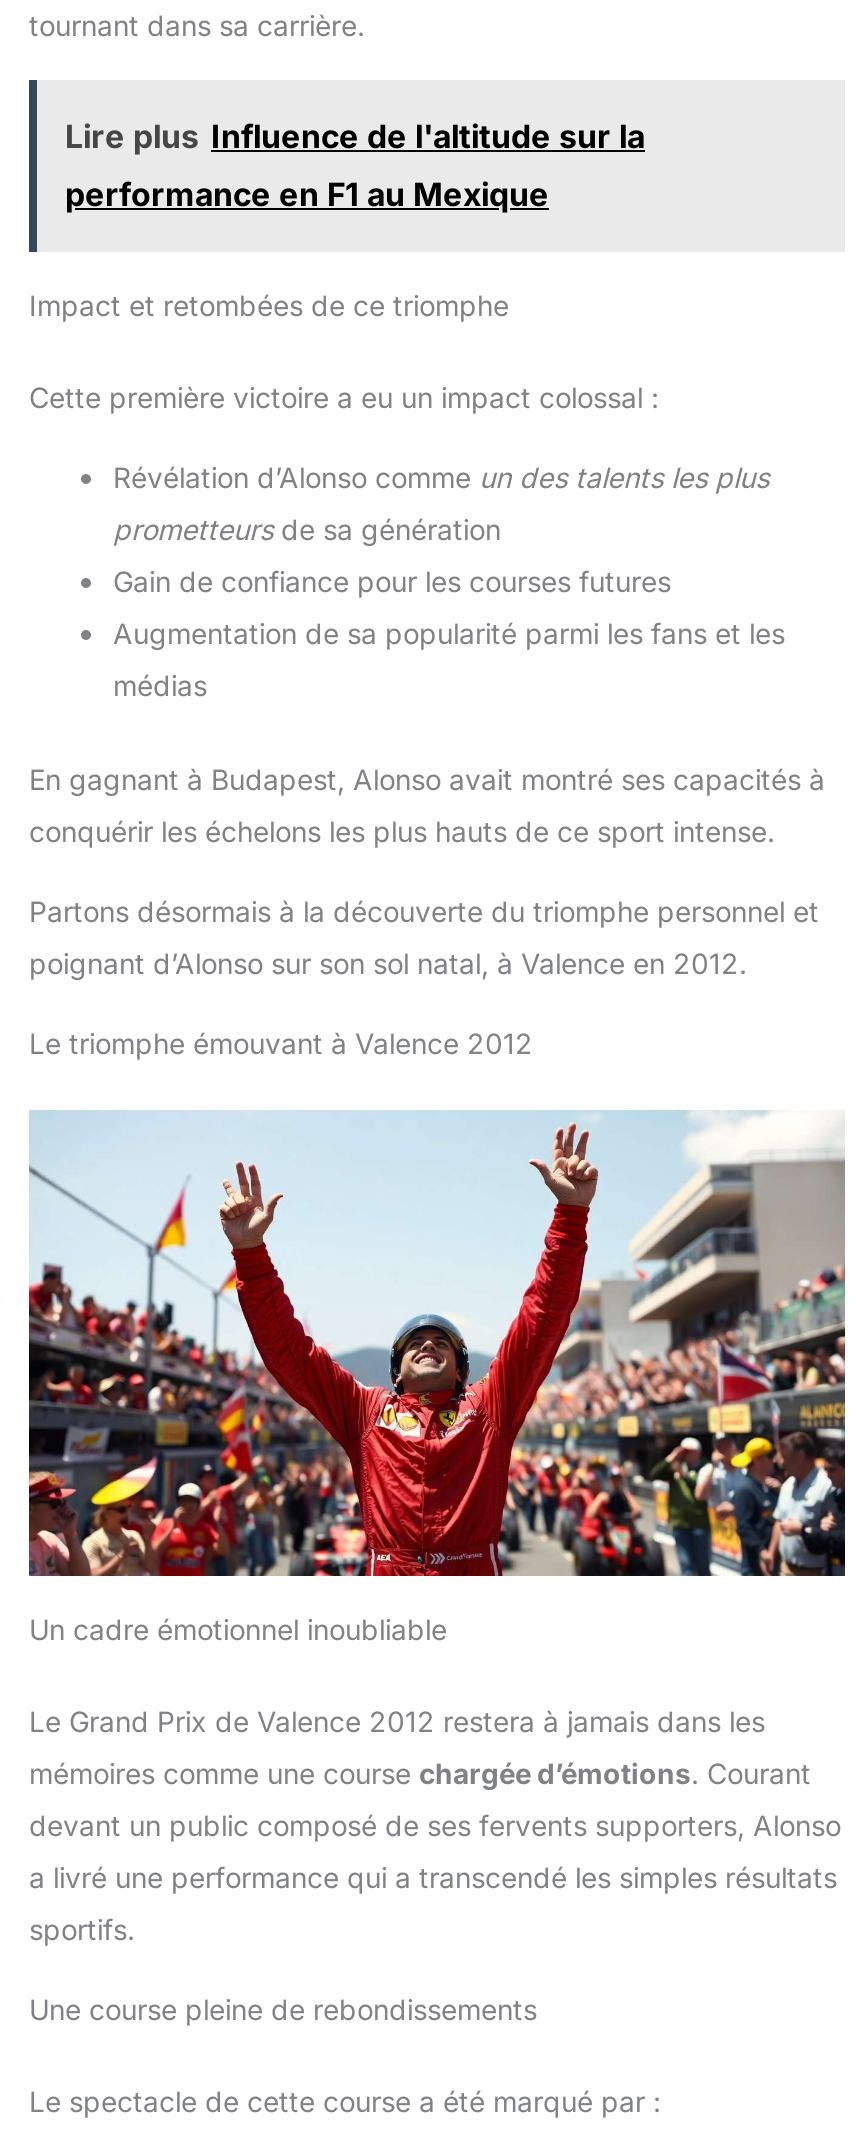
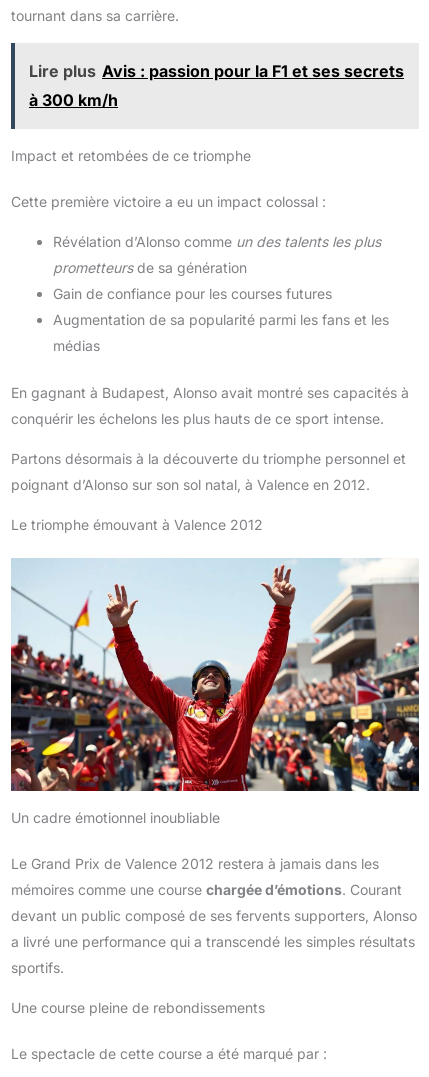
[65,117,645,215] Lire plus Influence de l'altitude sur la | performance en F1 au Mexique -> [29,61,404,110] Lire plus Avis : passion pour la F1 et ses secrets | à 300 km/h

